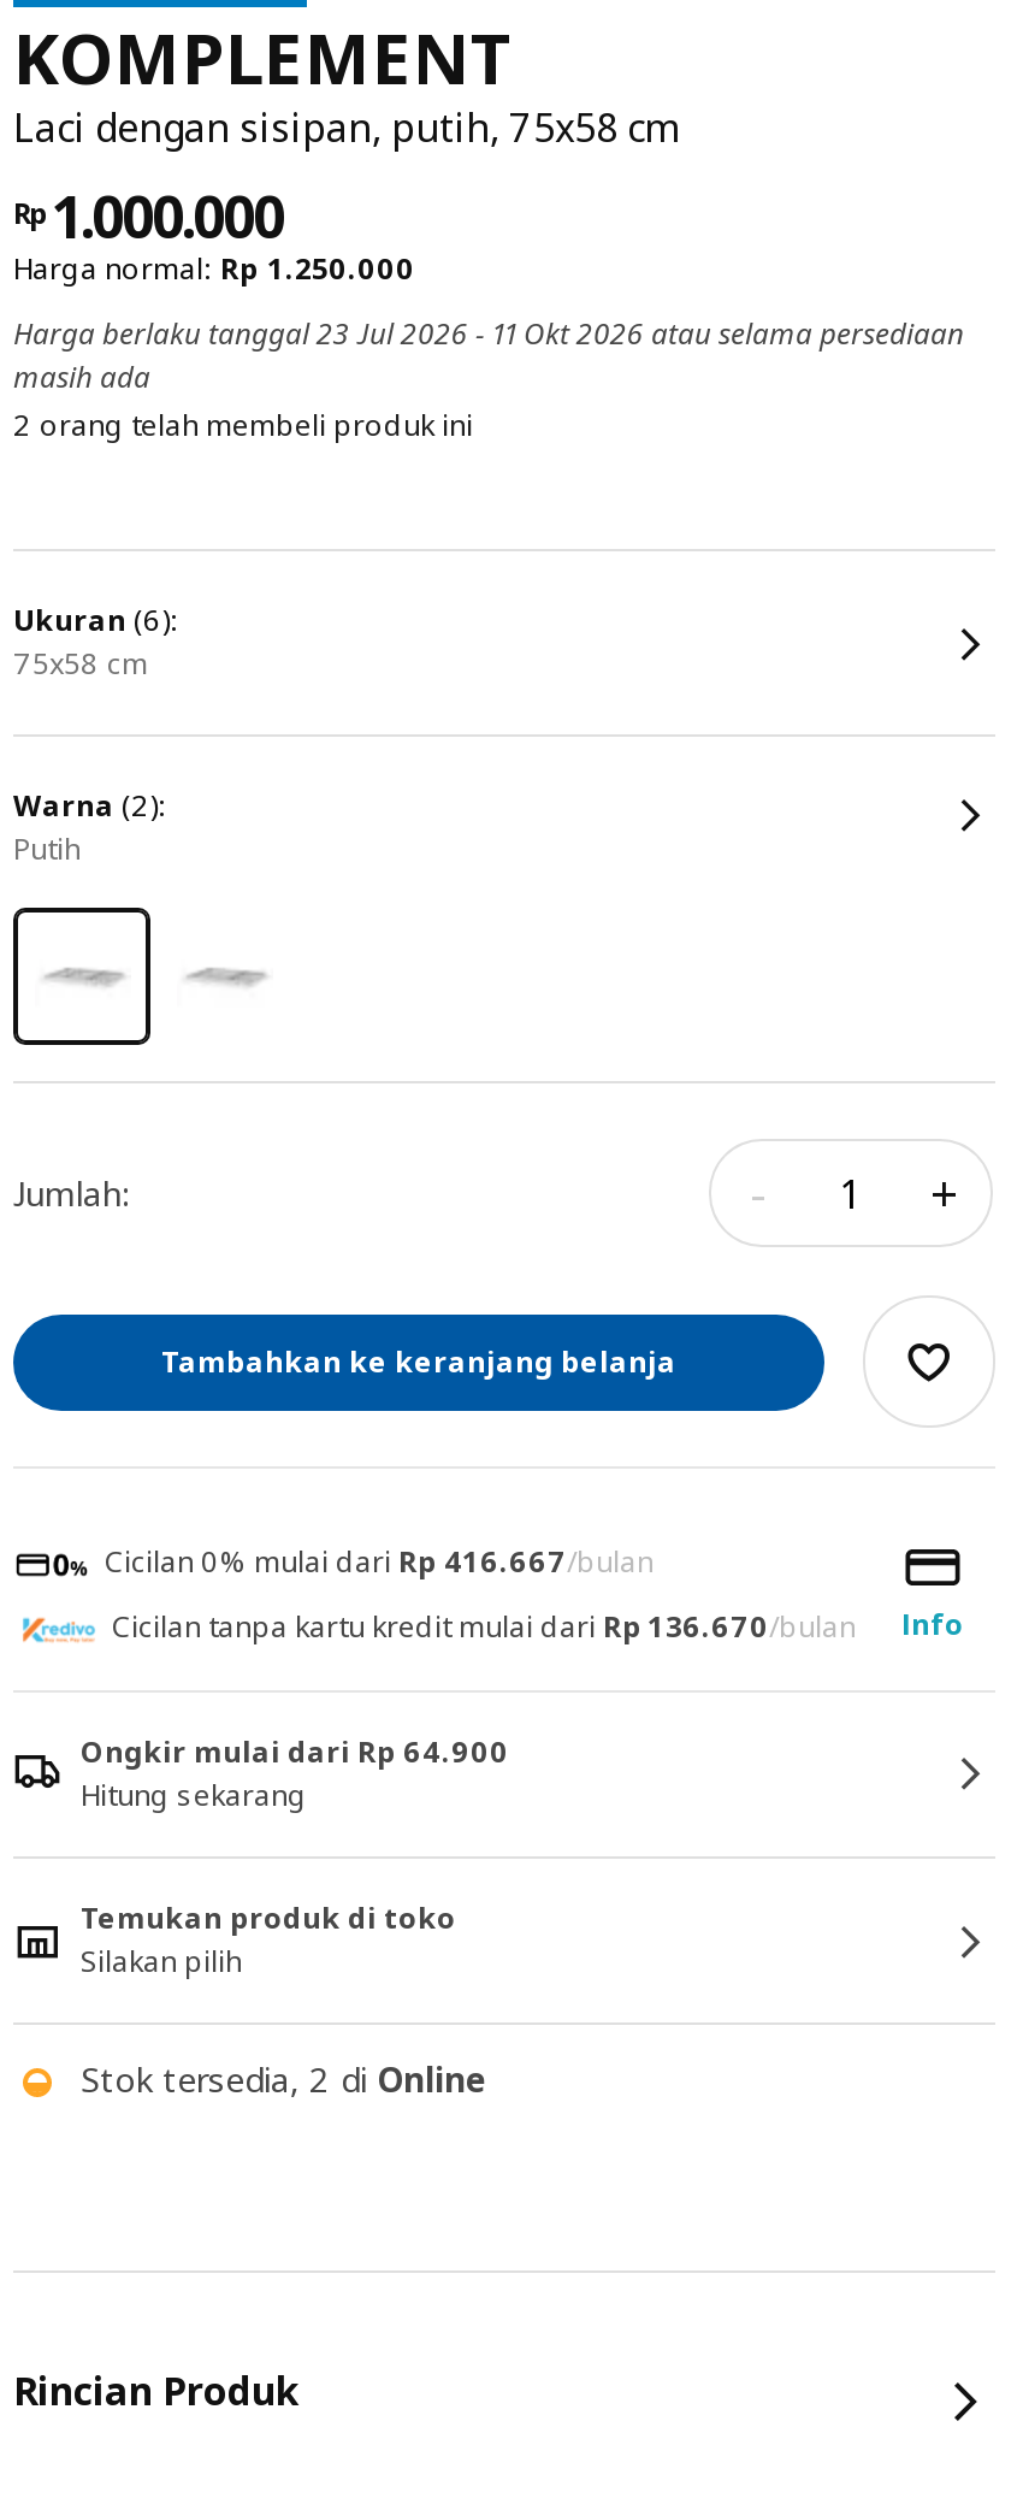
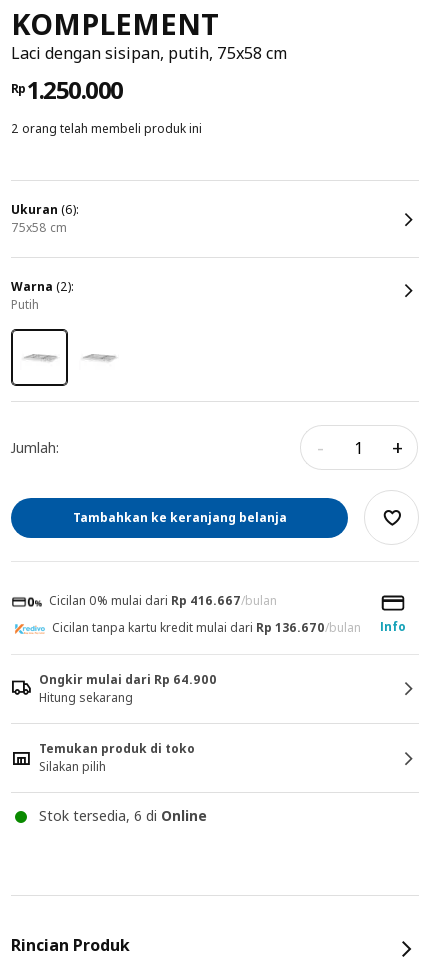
[13,176,964,397] Rp 1.000.000 | Harga normal: Rp 1.250.000 | Harga berlaku tanggal 23 Jul 2026 - 11 Okt 2026 atau selama persediaan | masih ada -> [11,73,122,106] Rp 1.250.000
[81,2056,487,2102] Stok tersedia, 2 di Online -> [39,806,207,825] Stok tersedia, 6 di Online

